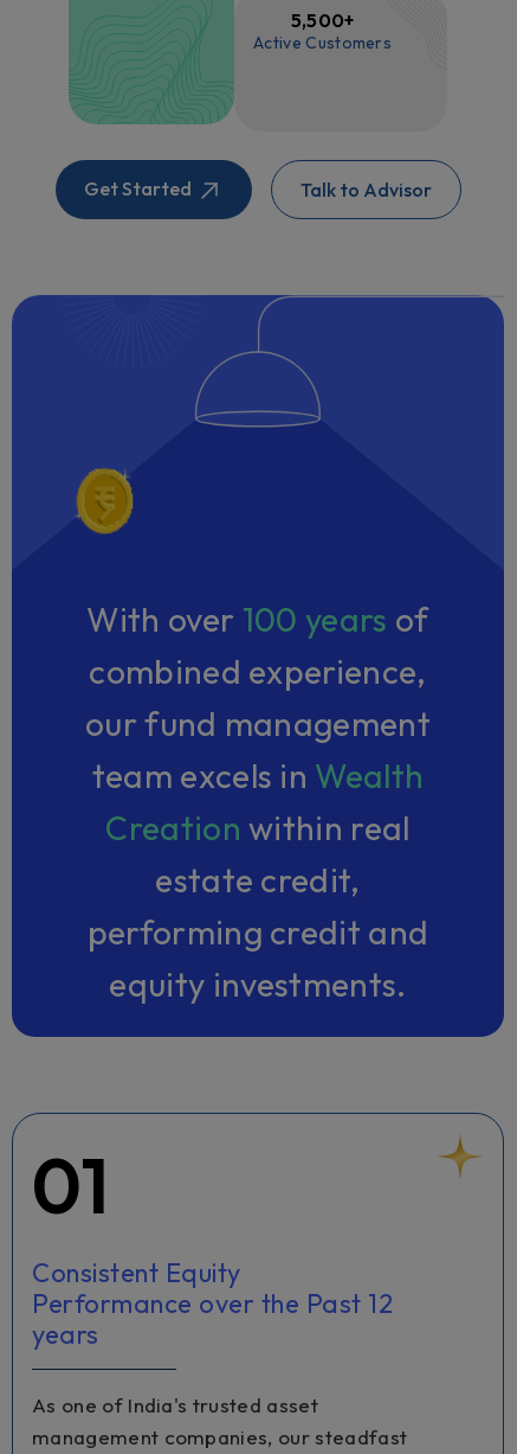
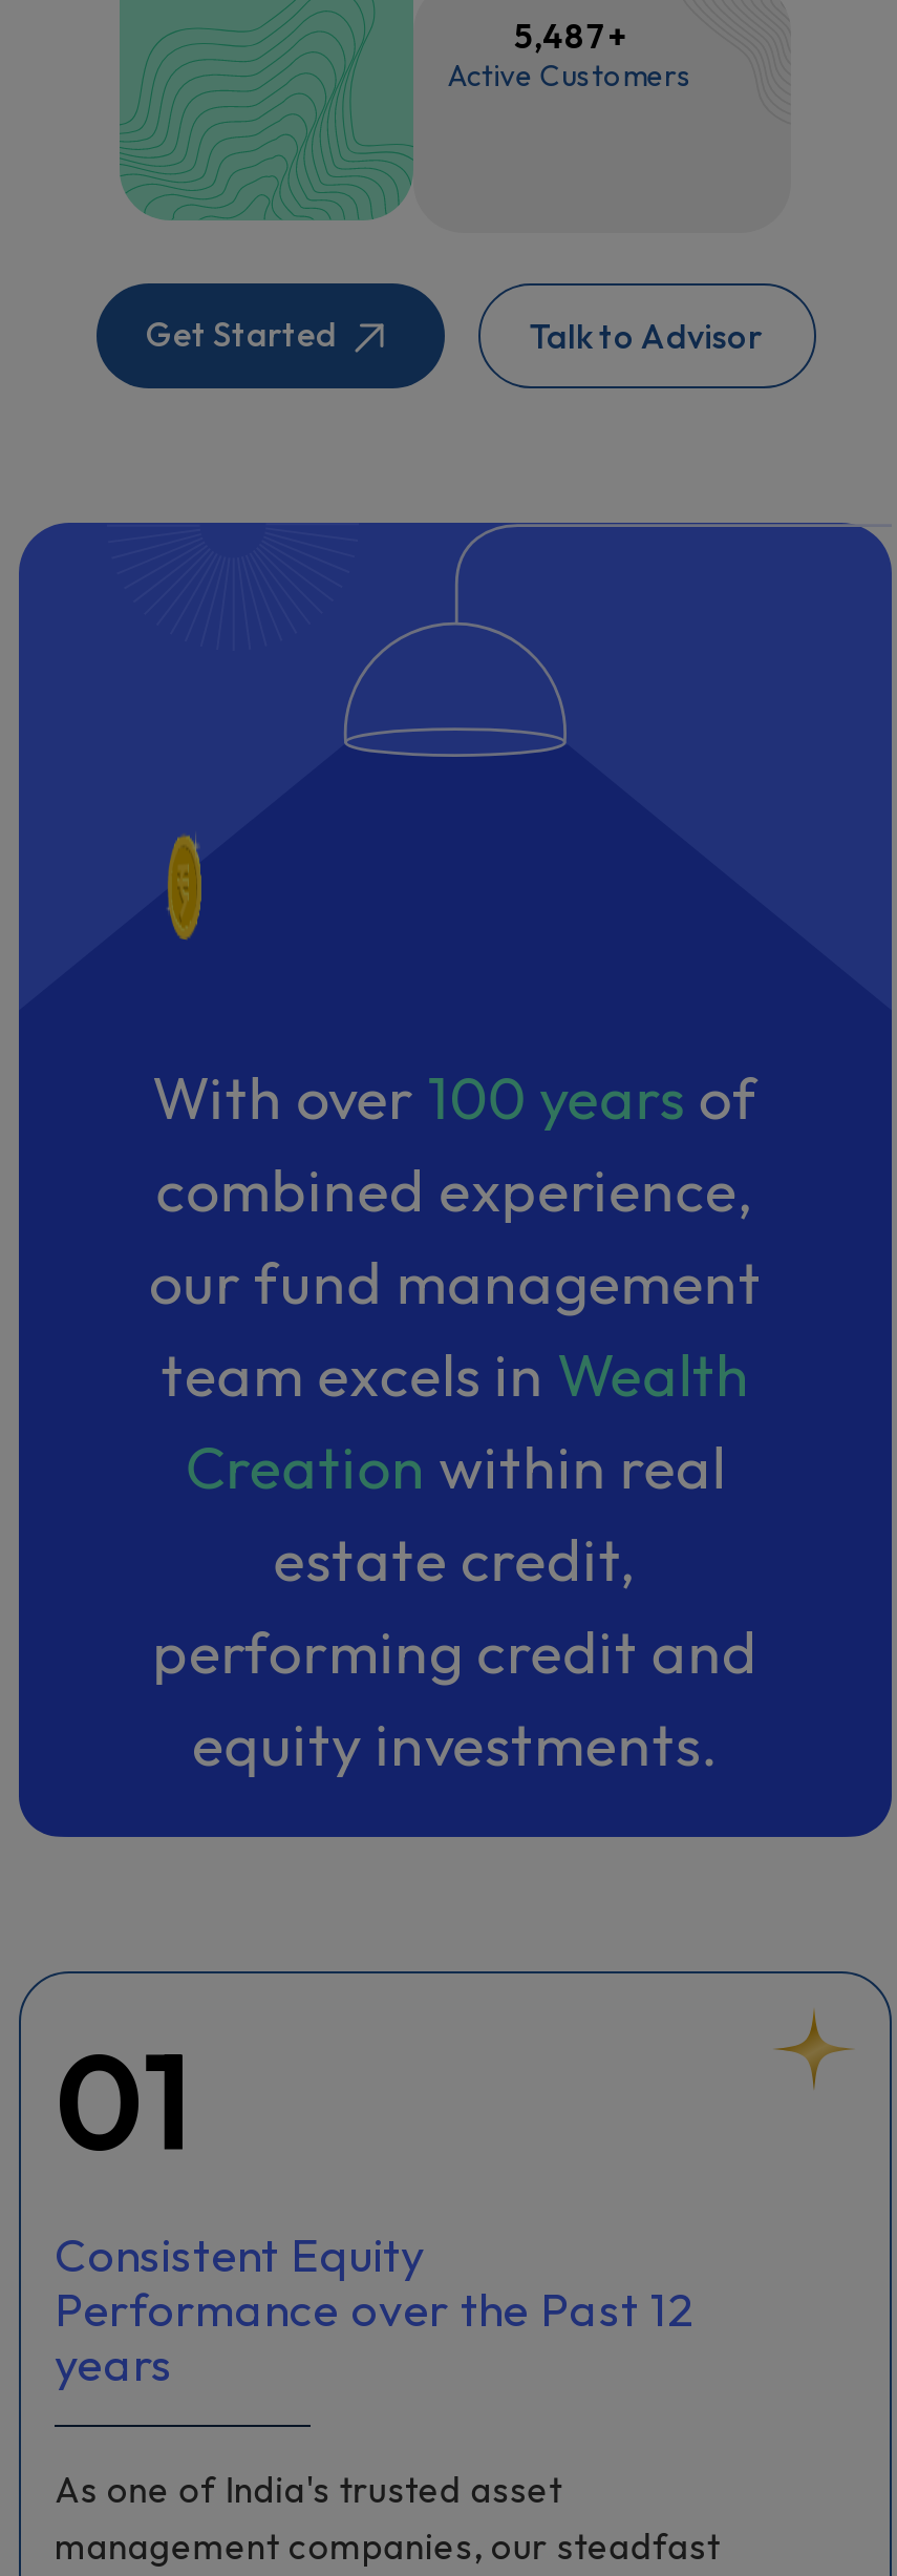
[75,467,134,536] [image] -> [134,829,233,947] [image]

